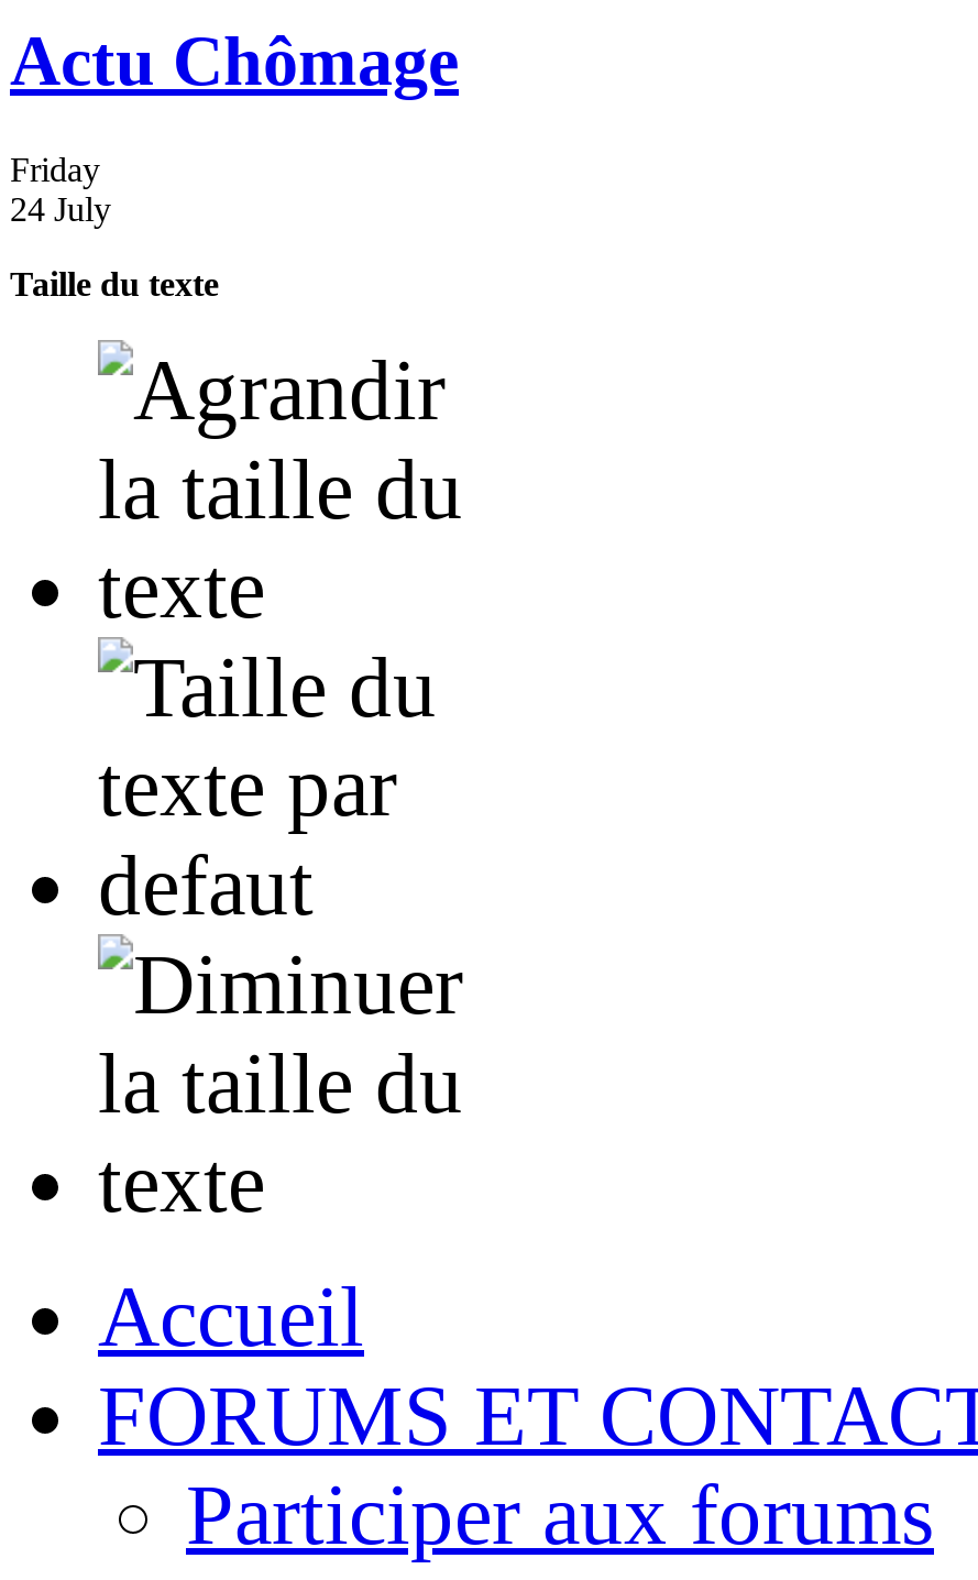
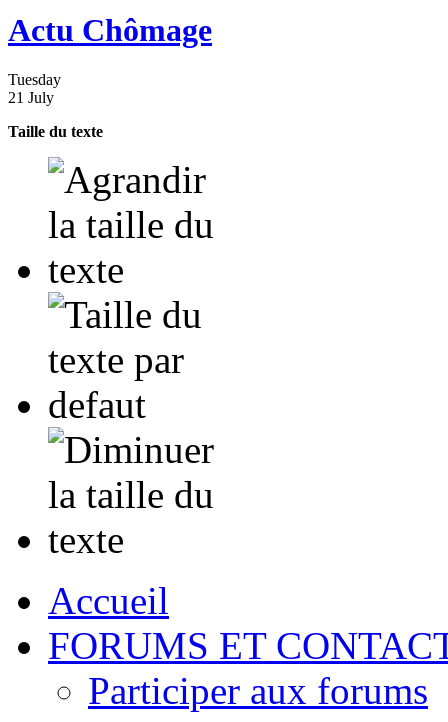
[10,151,111,228] Friday | 24 July -> [8,71,61,106] Tuesday | 21 July

